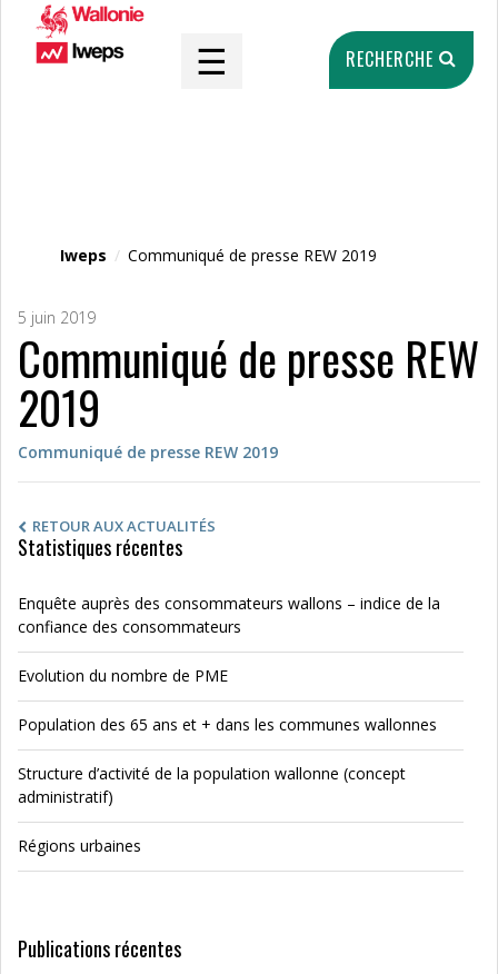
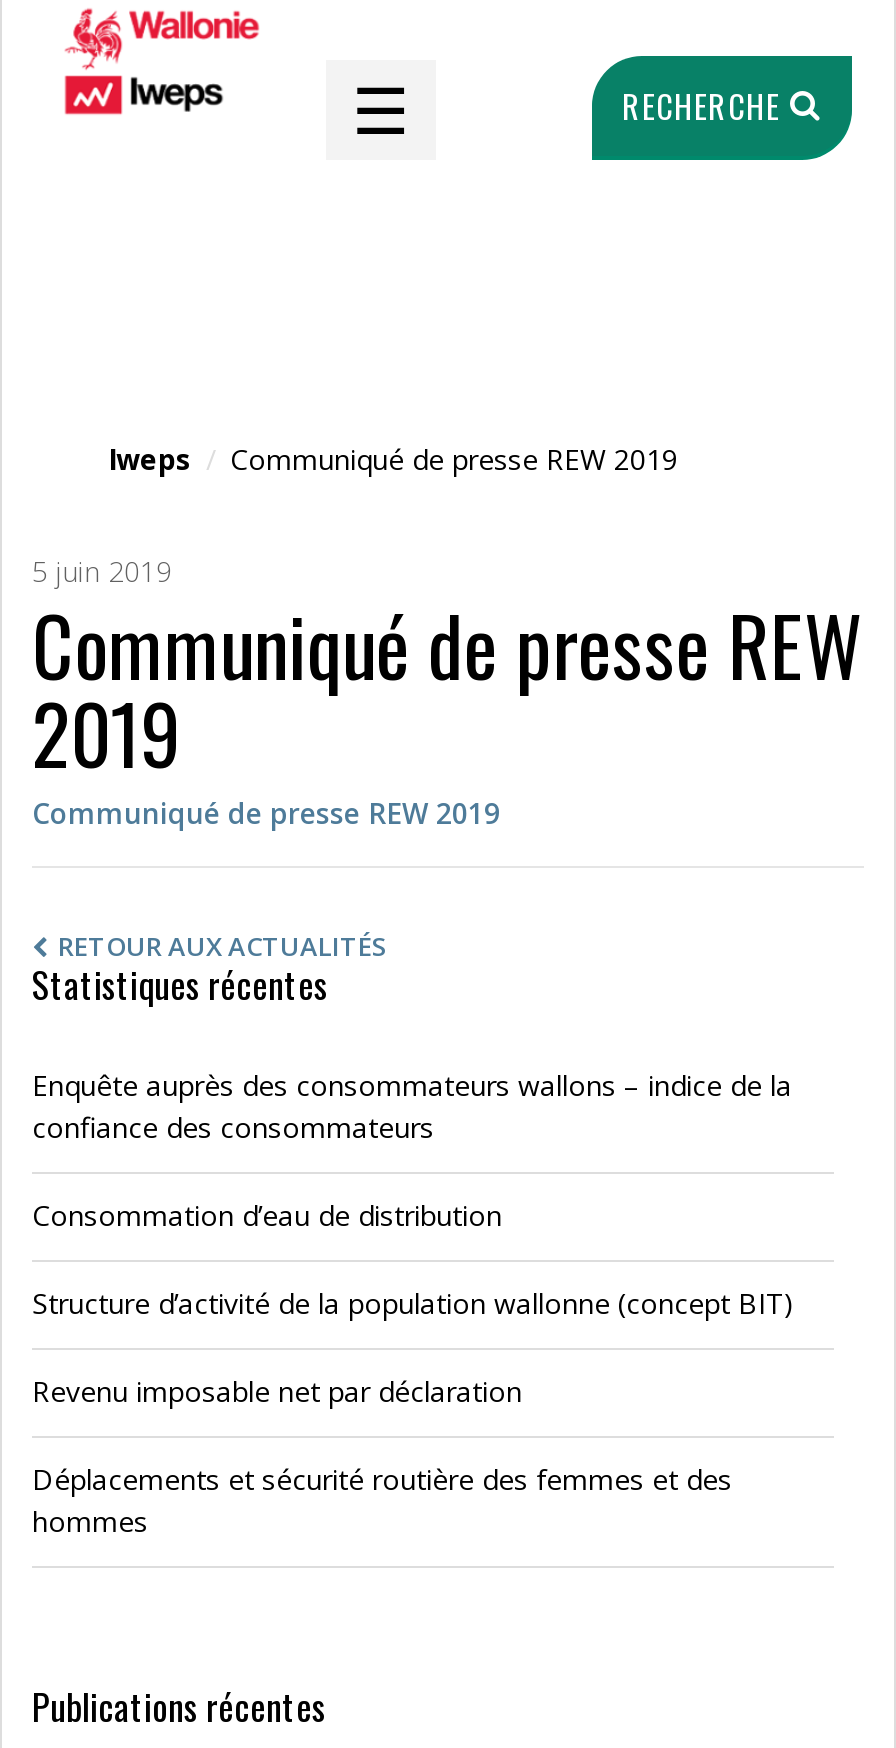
[18,665,228,686] Evolution du nombre de PME -> [32,1196,502,1234] Consommation d’eau de distribution
[18,714,437,735] Population des 65 ans et + dans les communes wallonnes -> [32,1284,794,1322] Structure d’activité de la population wallonne (concept BIT)
[18,763,406,807] Structure d’activité de la population wallonne (concept | administratif) -> [32,1372,522,1410] Revenu imposable net par déclaration
[18,835,141,856] Régions urbaines -> [32,1460,732,1540] Déplacements et sécurité routière des femmes et des | hommes

